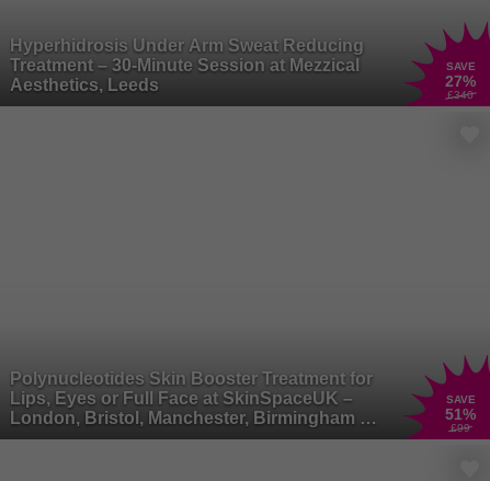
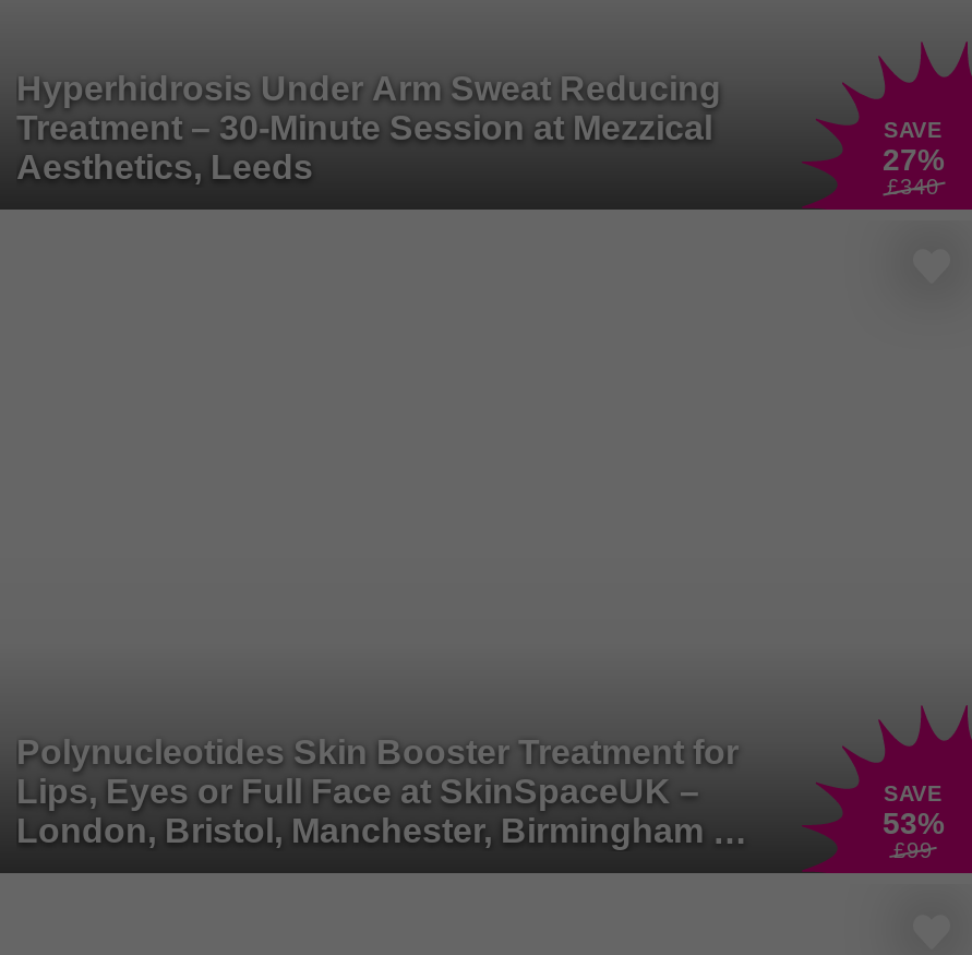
[445,406,476,423] 51% -> [883,806,944,841] 53%

